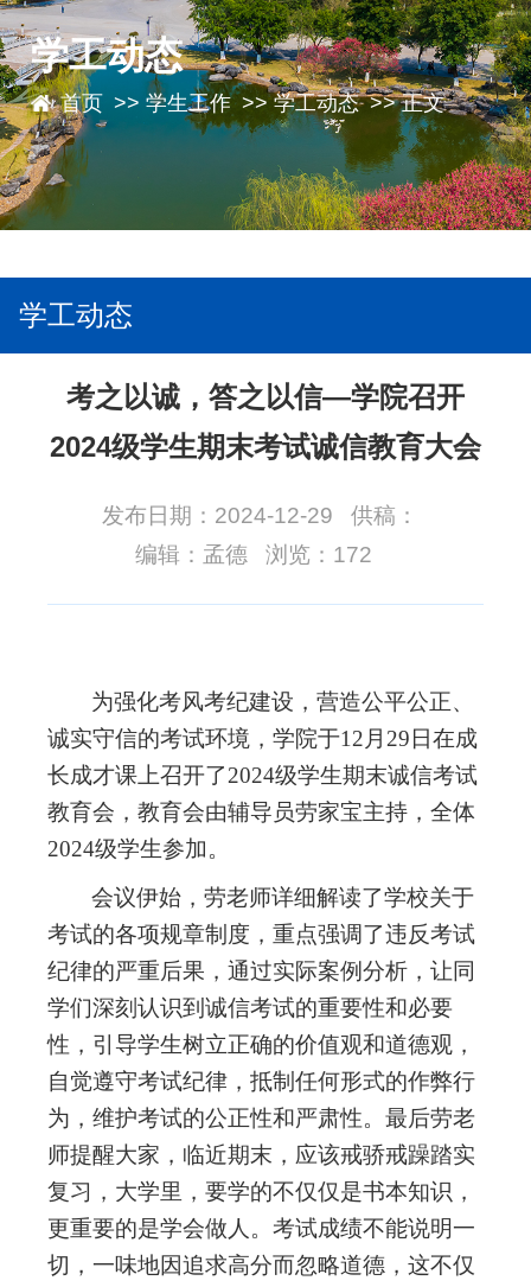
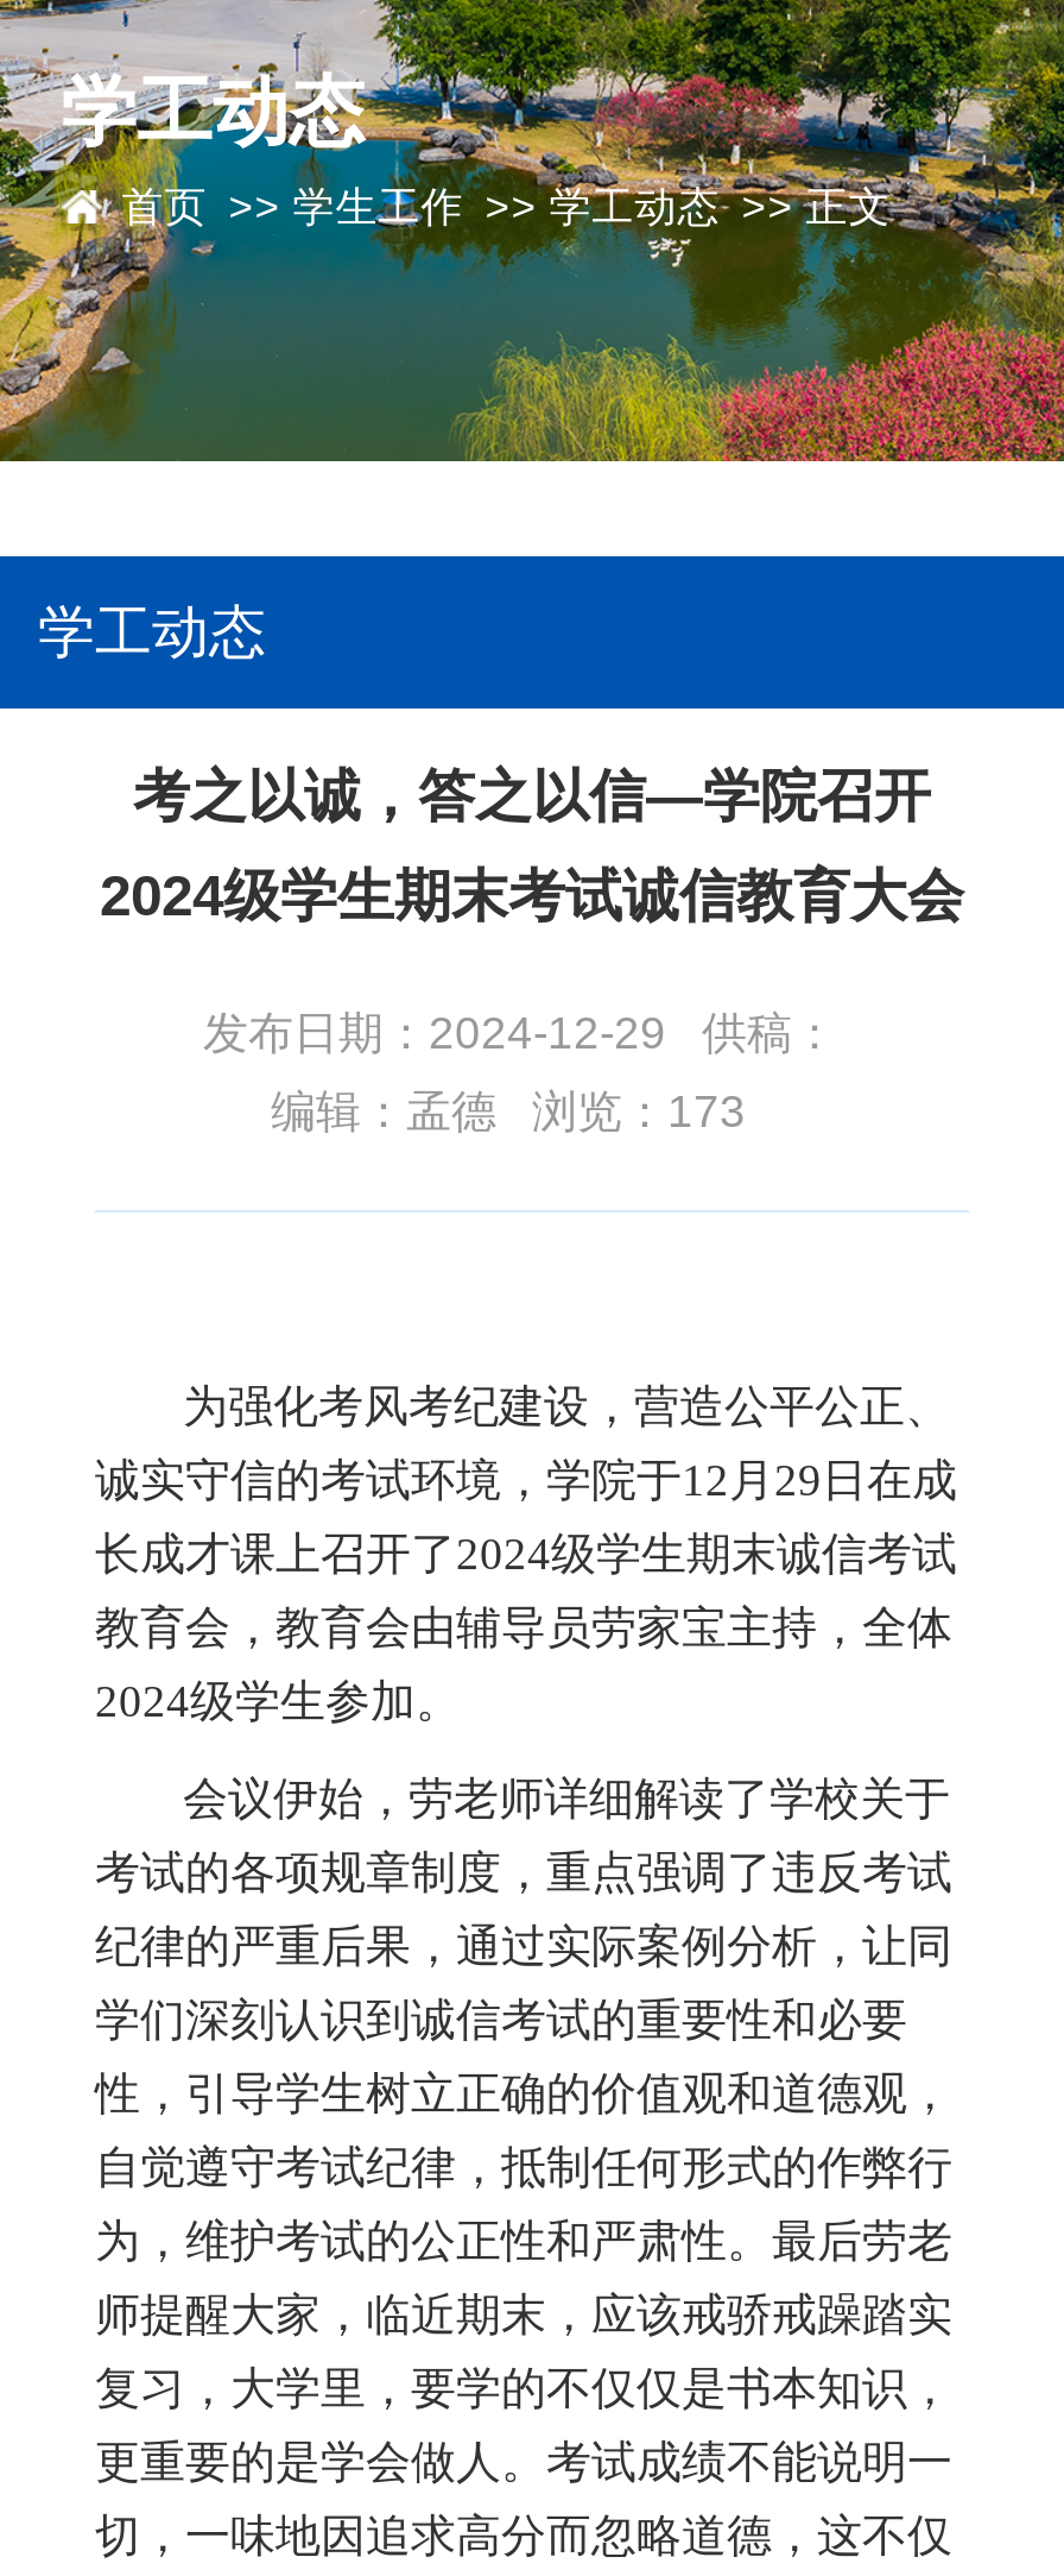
[135,542,372,567] 编辑：孟德 浏览：172 -> [271,1087,746,1136] 编辑：孟德 浏览：173

